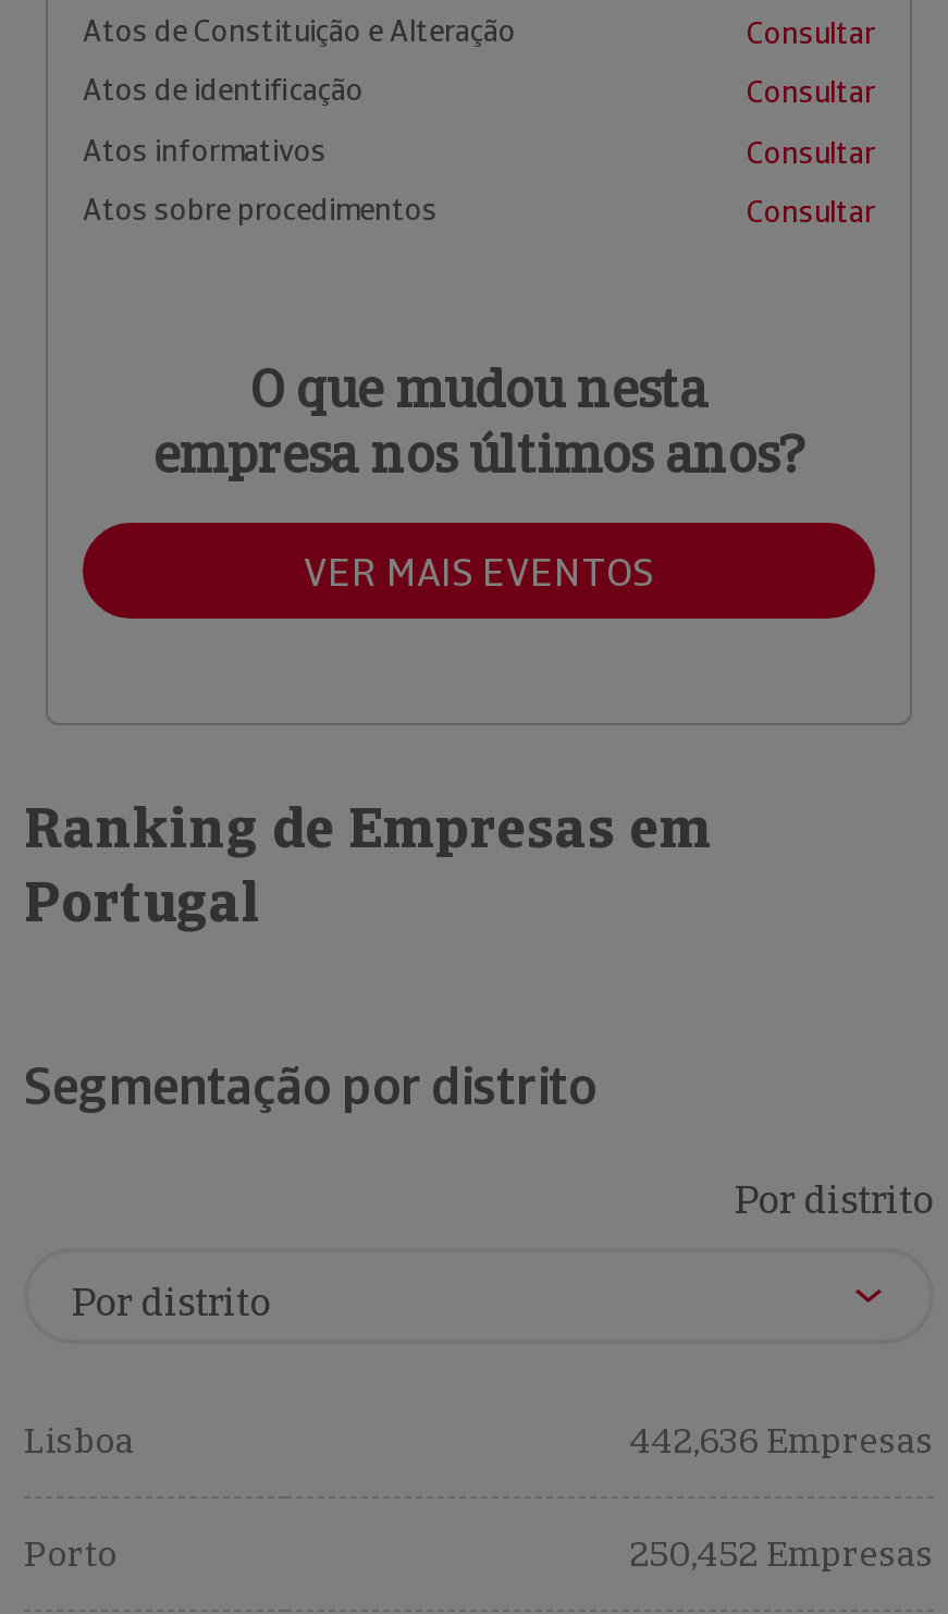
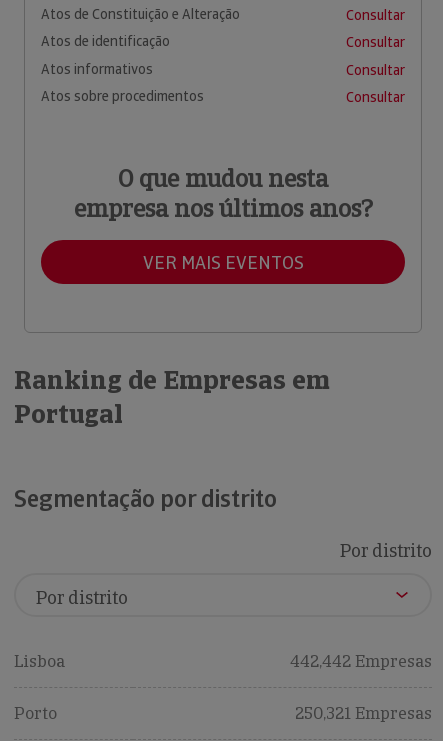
[629,1418,934,1464] 442,636 Empresas -> [290,651,432,672] 442,442 Empresas
[629,1531,934,1577] 250,452 Empresas -> [295,703,432,724] 250,321 Empresas

